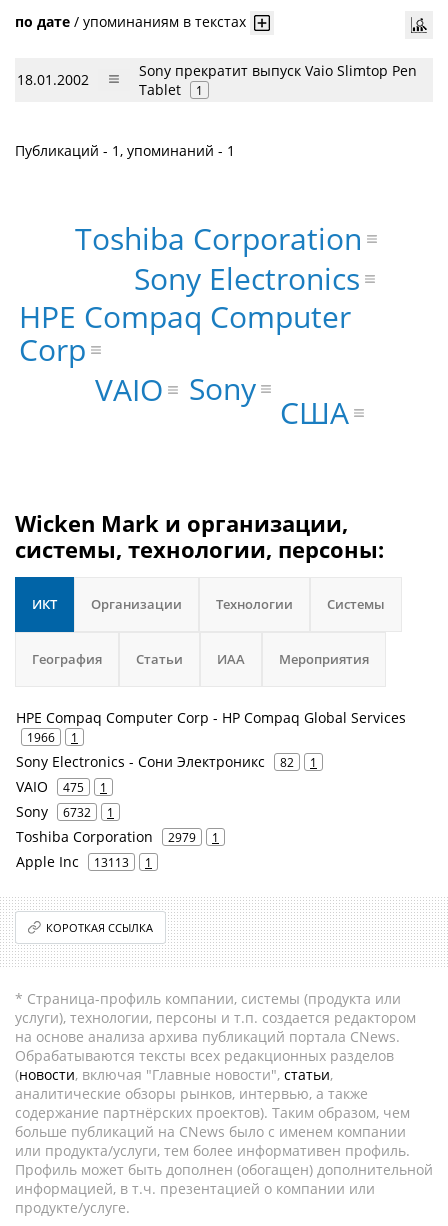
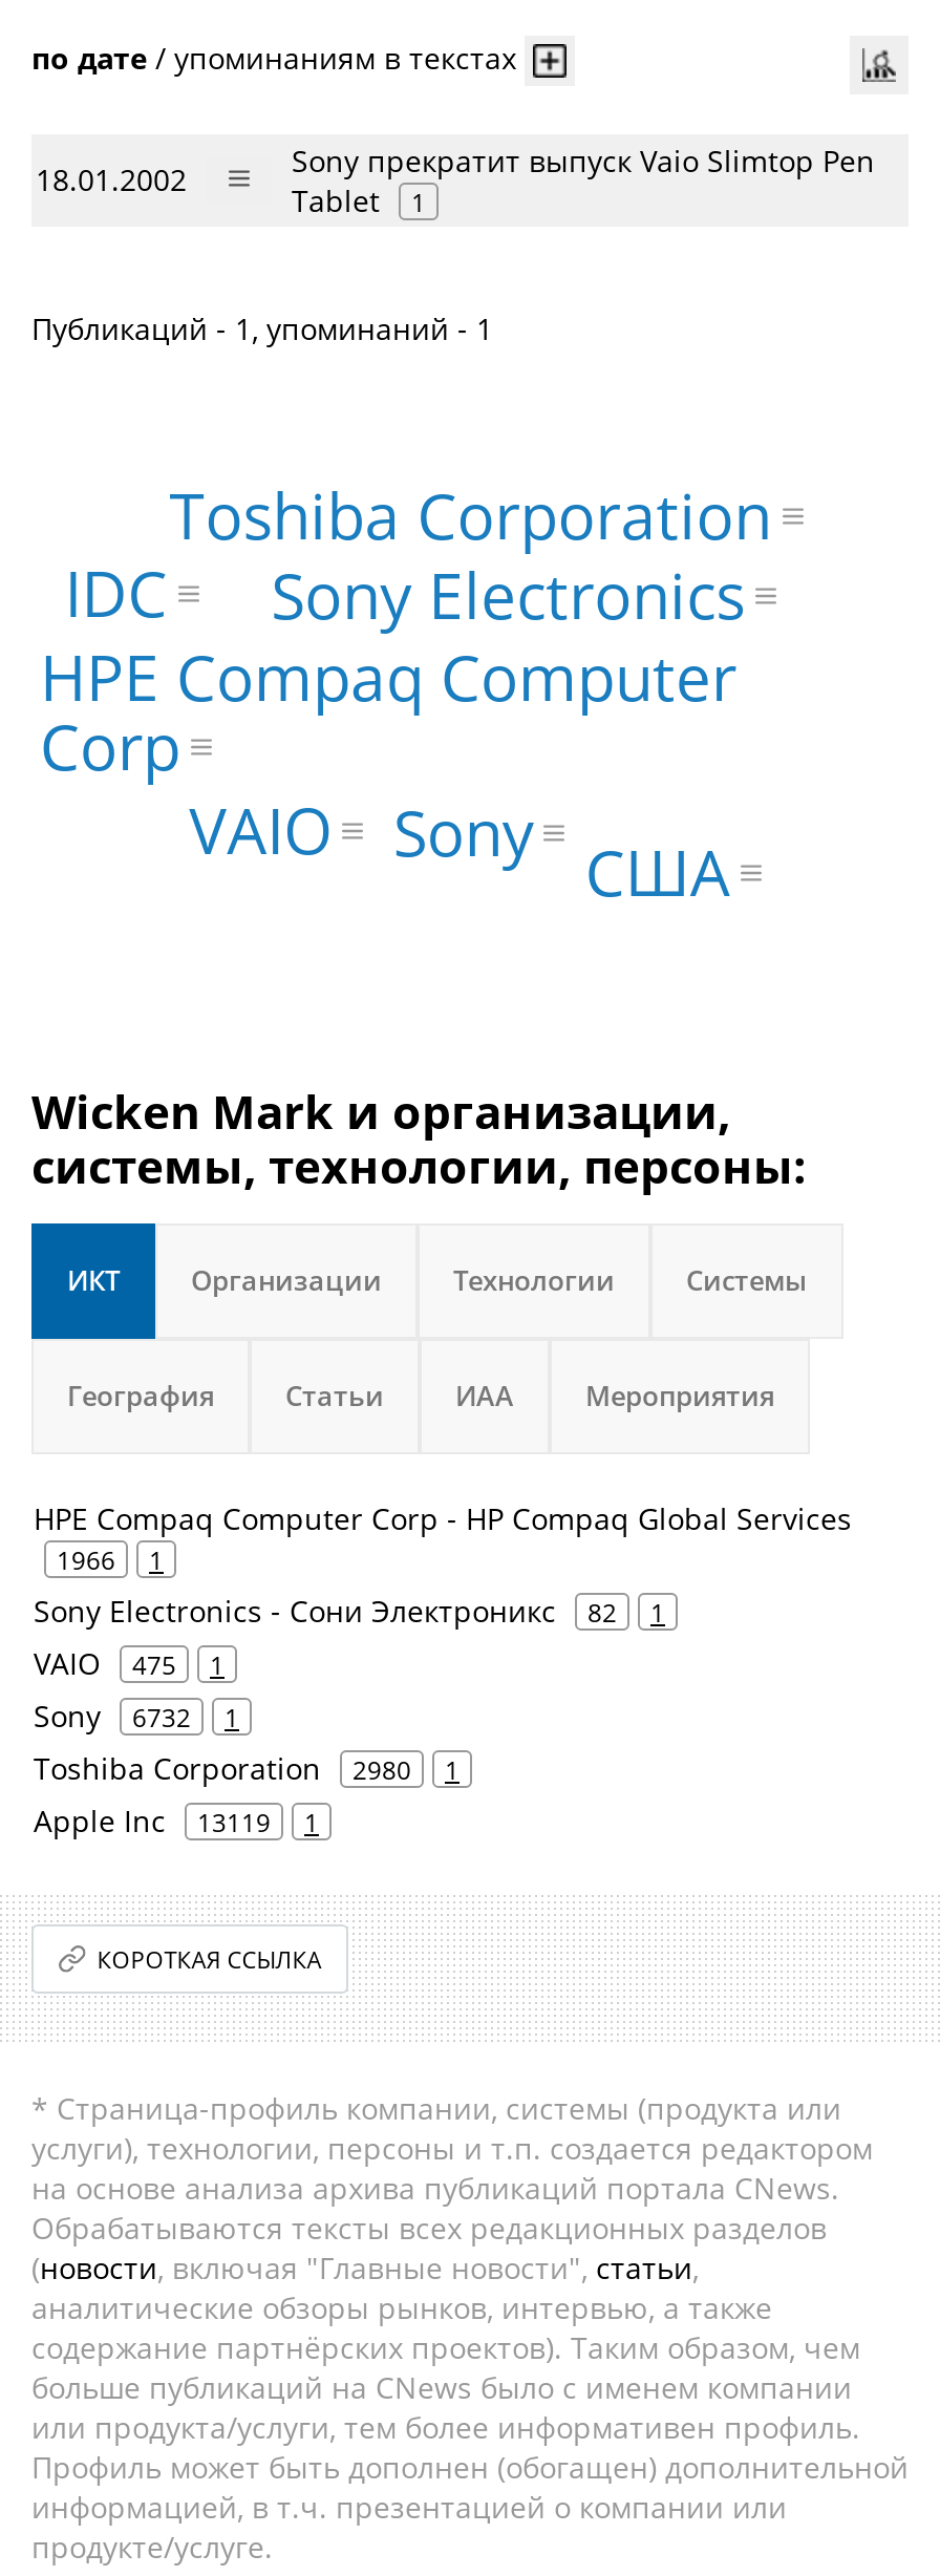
none -> [64,549,167,635] IDC
[16,827,219,846] Toshiba Corporation 2979 1 -> [34,1748,460,1788] Toshiba Corporation 2980 1
[16,852,152,871] Apple Inc 13113 1 -> [34,1801,319,1840] Apple Inc 13119 1

